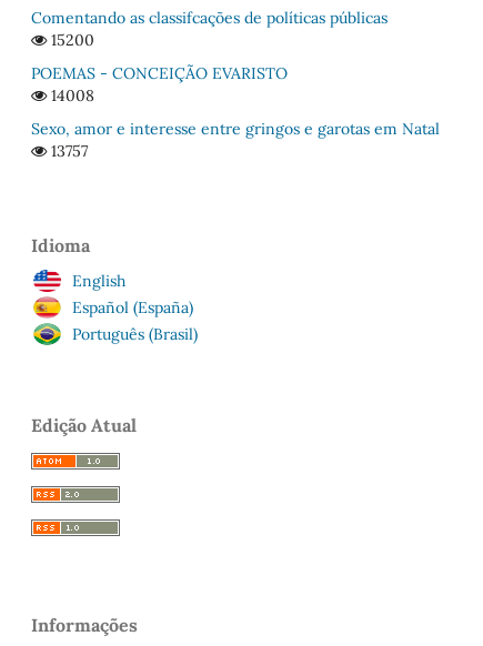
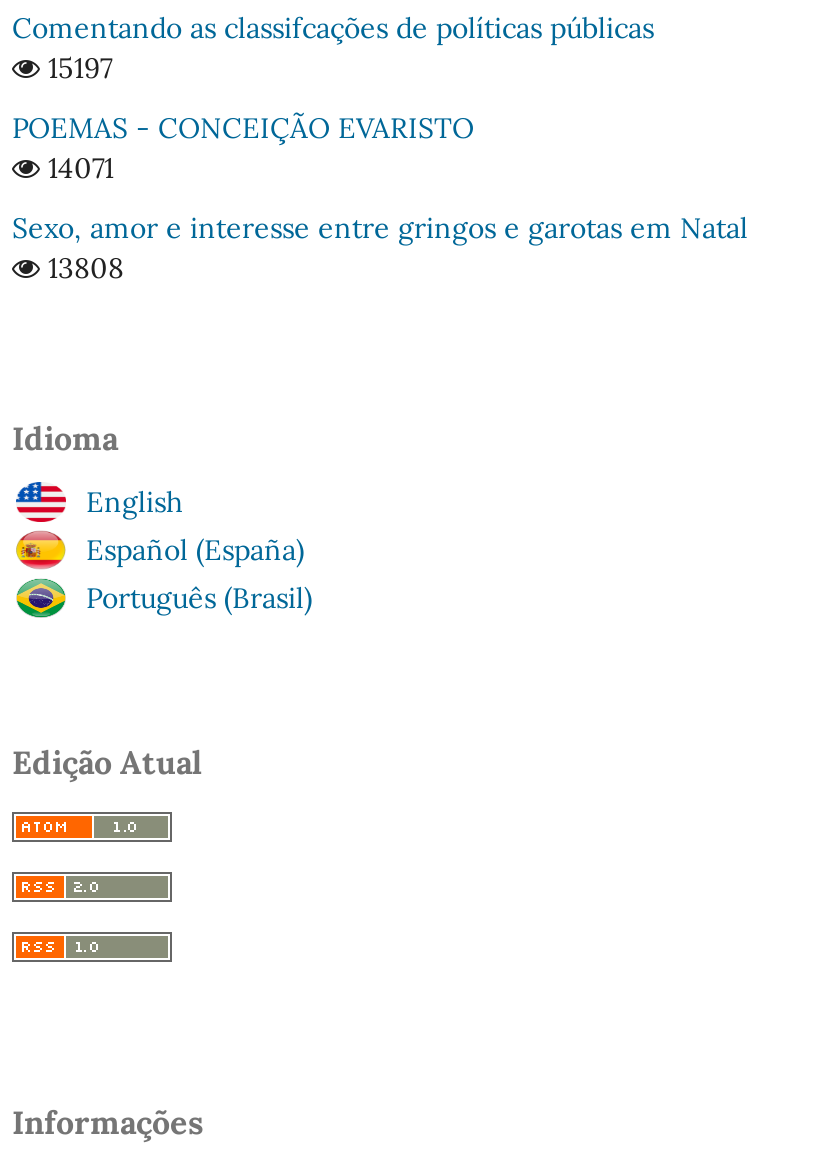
[47,30,94,50] 15200 -> [40,49,112,85] 15197
[47,85,94,105] 14008 -> [40,149,114,185] 14071
[47,141,88,161] 13757 -> [40,249,124,285] 13808

